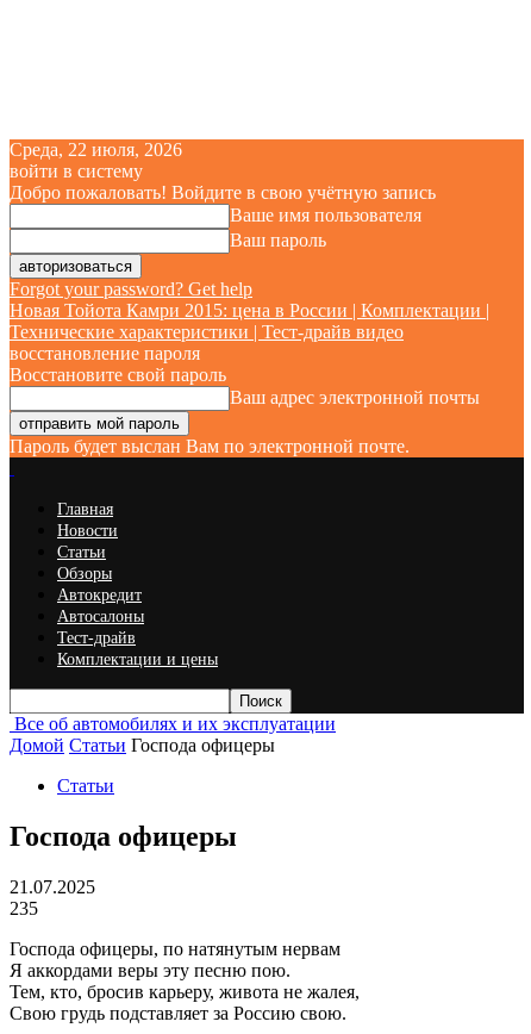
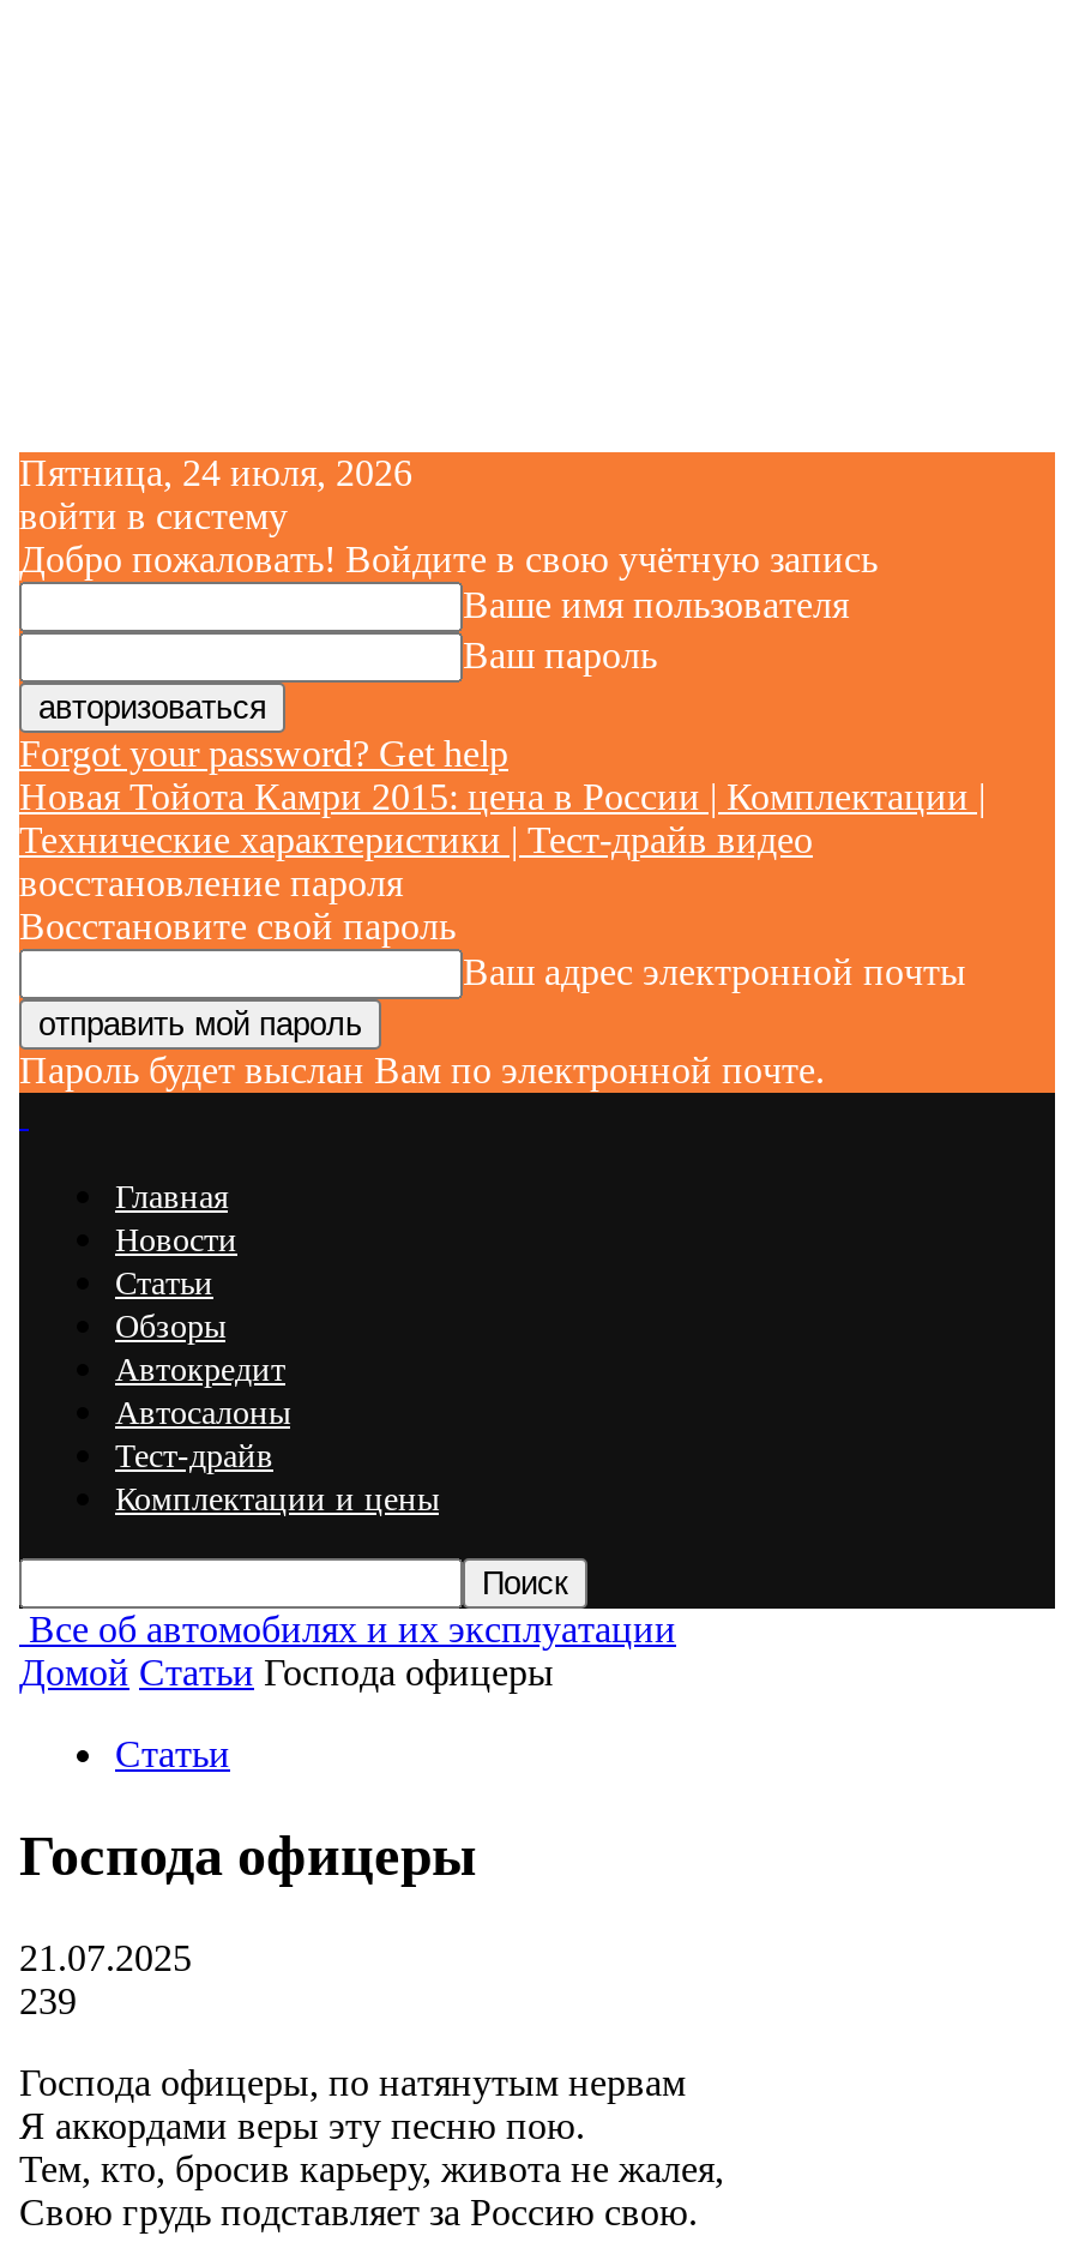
[10,139,182,160] Среда, 22 июля, 2026 -> [19,452,412,493] Пятница, 24 июля, 2026
[10,898,38,918] 235 -> [19,1980,77,2021] 239

